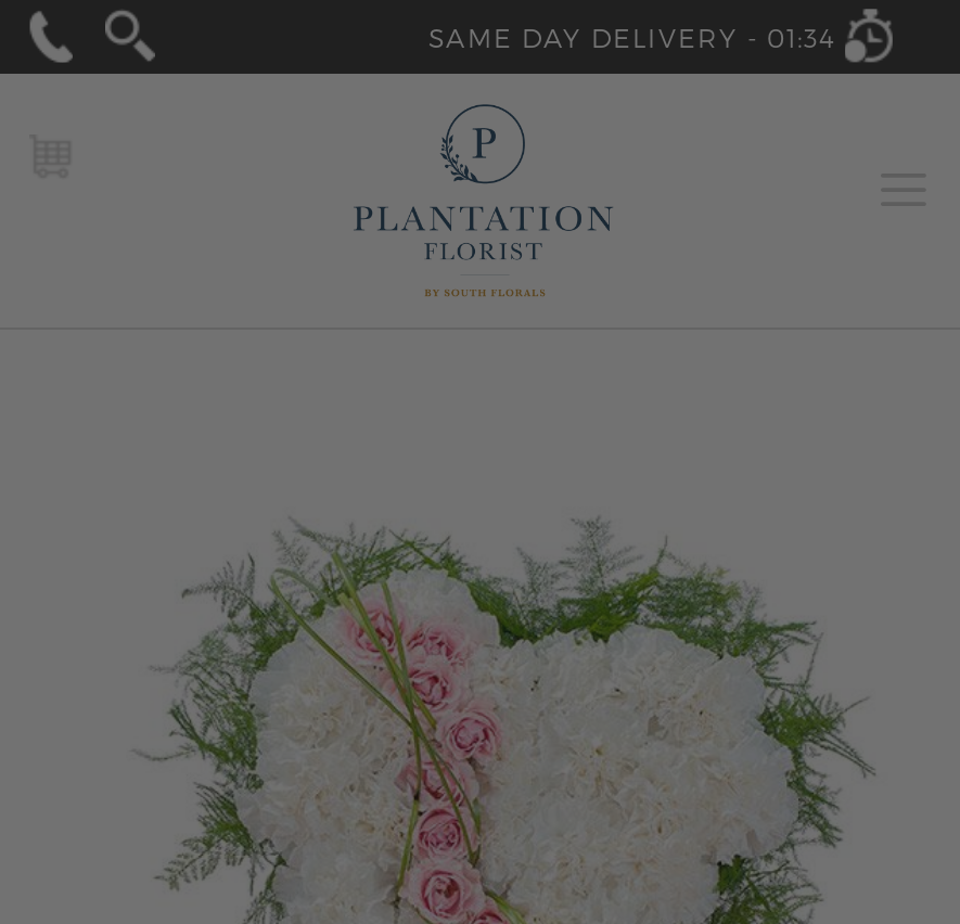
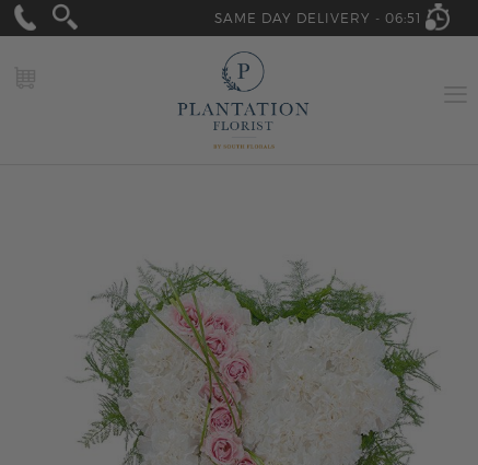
[428,22,836,52] SAME DAY DELIVERY - 01:34 -> [214,10,421,25] SAME DAY DELIVERY - 06:51

